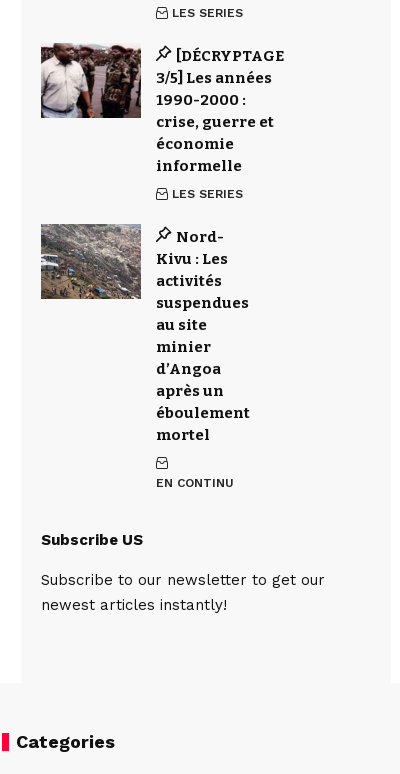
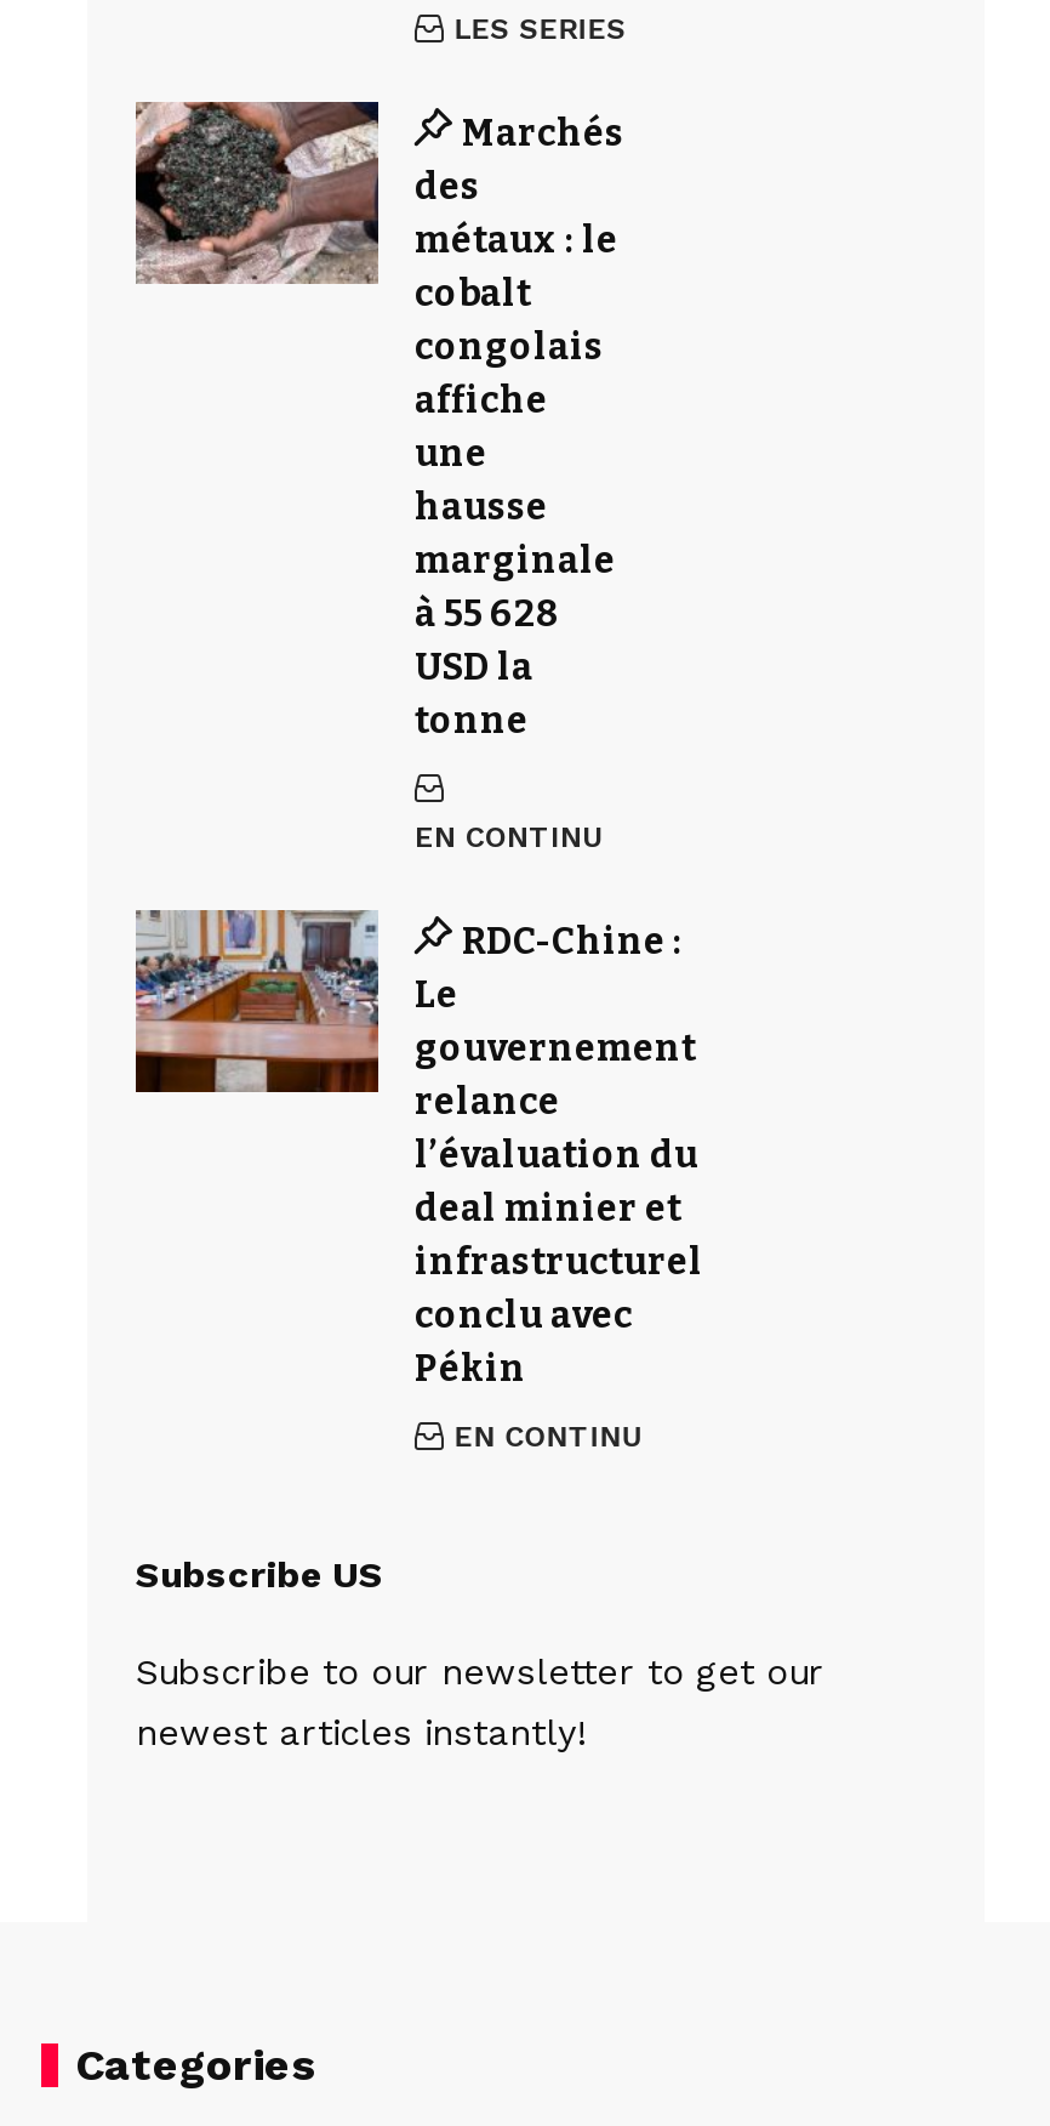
[40,43,283,175] [image] | [DÉCRYPTAGE | 3/5] Les années | 1990-2000 : | crise, guerre et | économie | informelle -> [133,100,624,742] [image] | Marchés | des | métaux : le | cobalt | congolais | affiche | une | hausse | marginale | à 55 628 | USD la | tonne
[172,187,243,201] LES SERIES -> [415,820,604,854] EN CONTINU
[40,223,250,444] [image] | Nord- | Kivu : Les | activités | suspendues | au site | minier | d’Angoa | après un | éboulement | mortel -> [133,908,703,1390] [image] | RDC-Chine : | Le | gouvernement | relance | l’évaluation du | deal minier et | infrastructurel | conclu avec | Pékin

